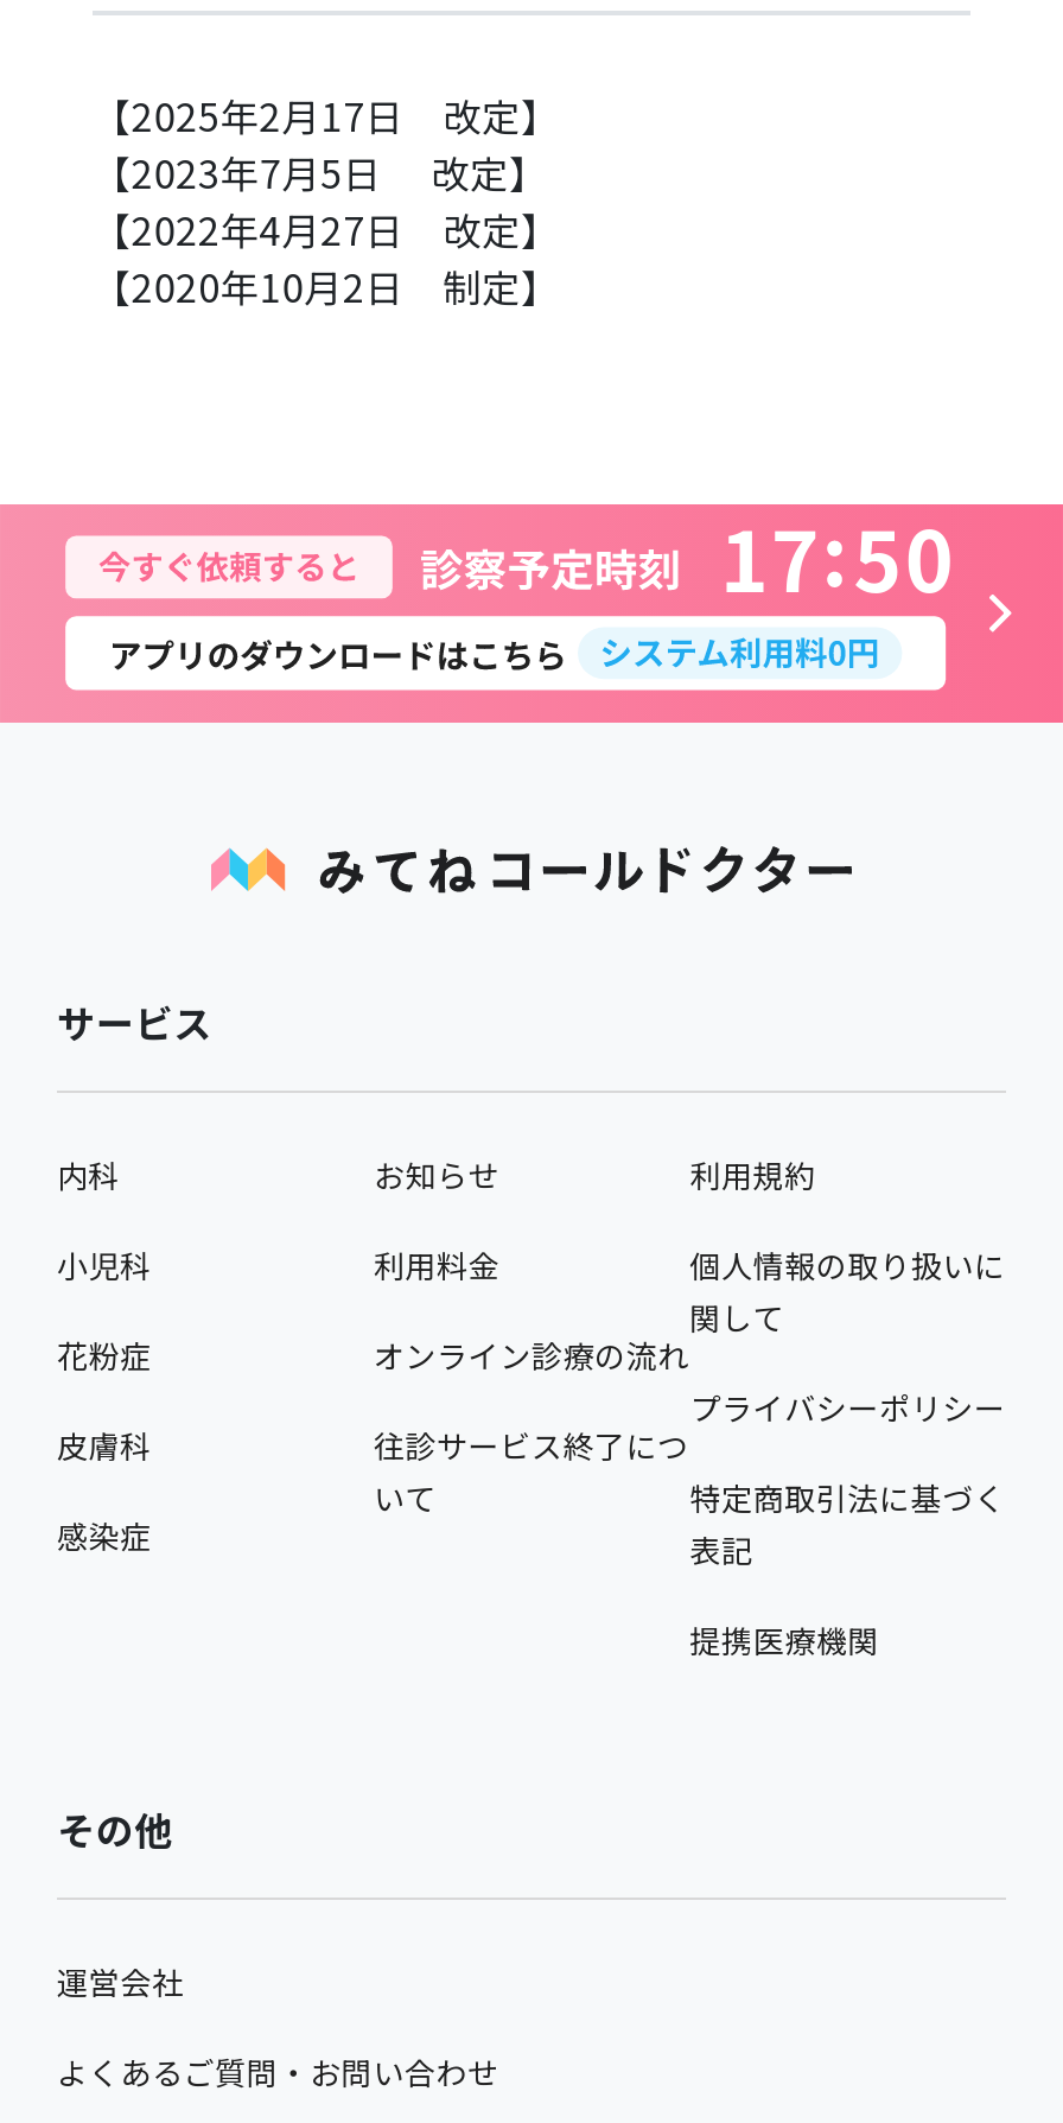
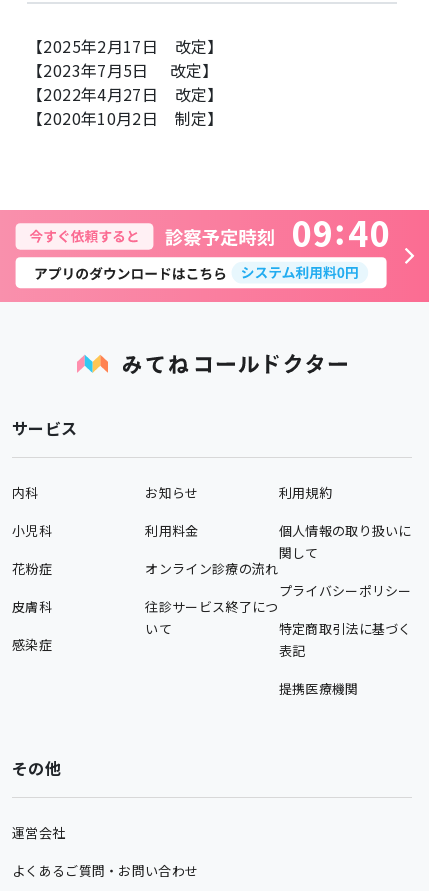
[720,497,954,615] 1 7 5 0 -> [291,207,389,257] 0 9 4 0

